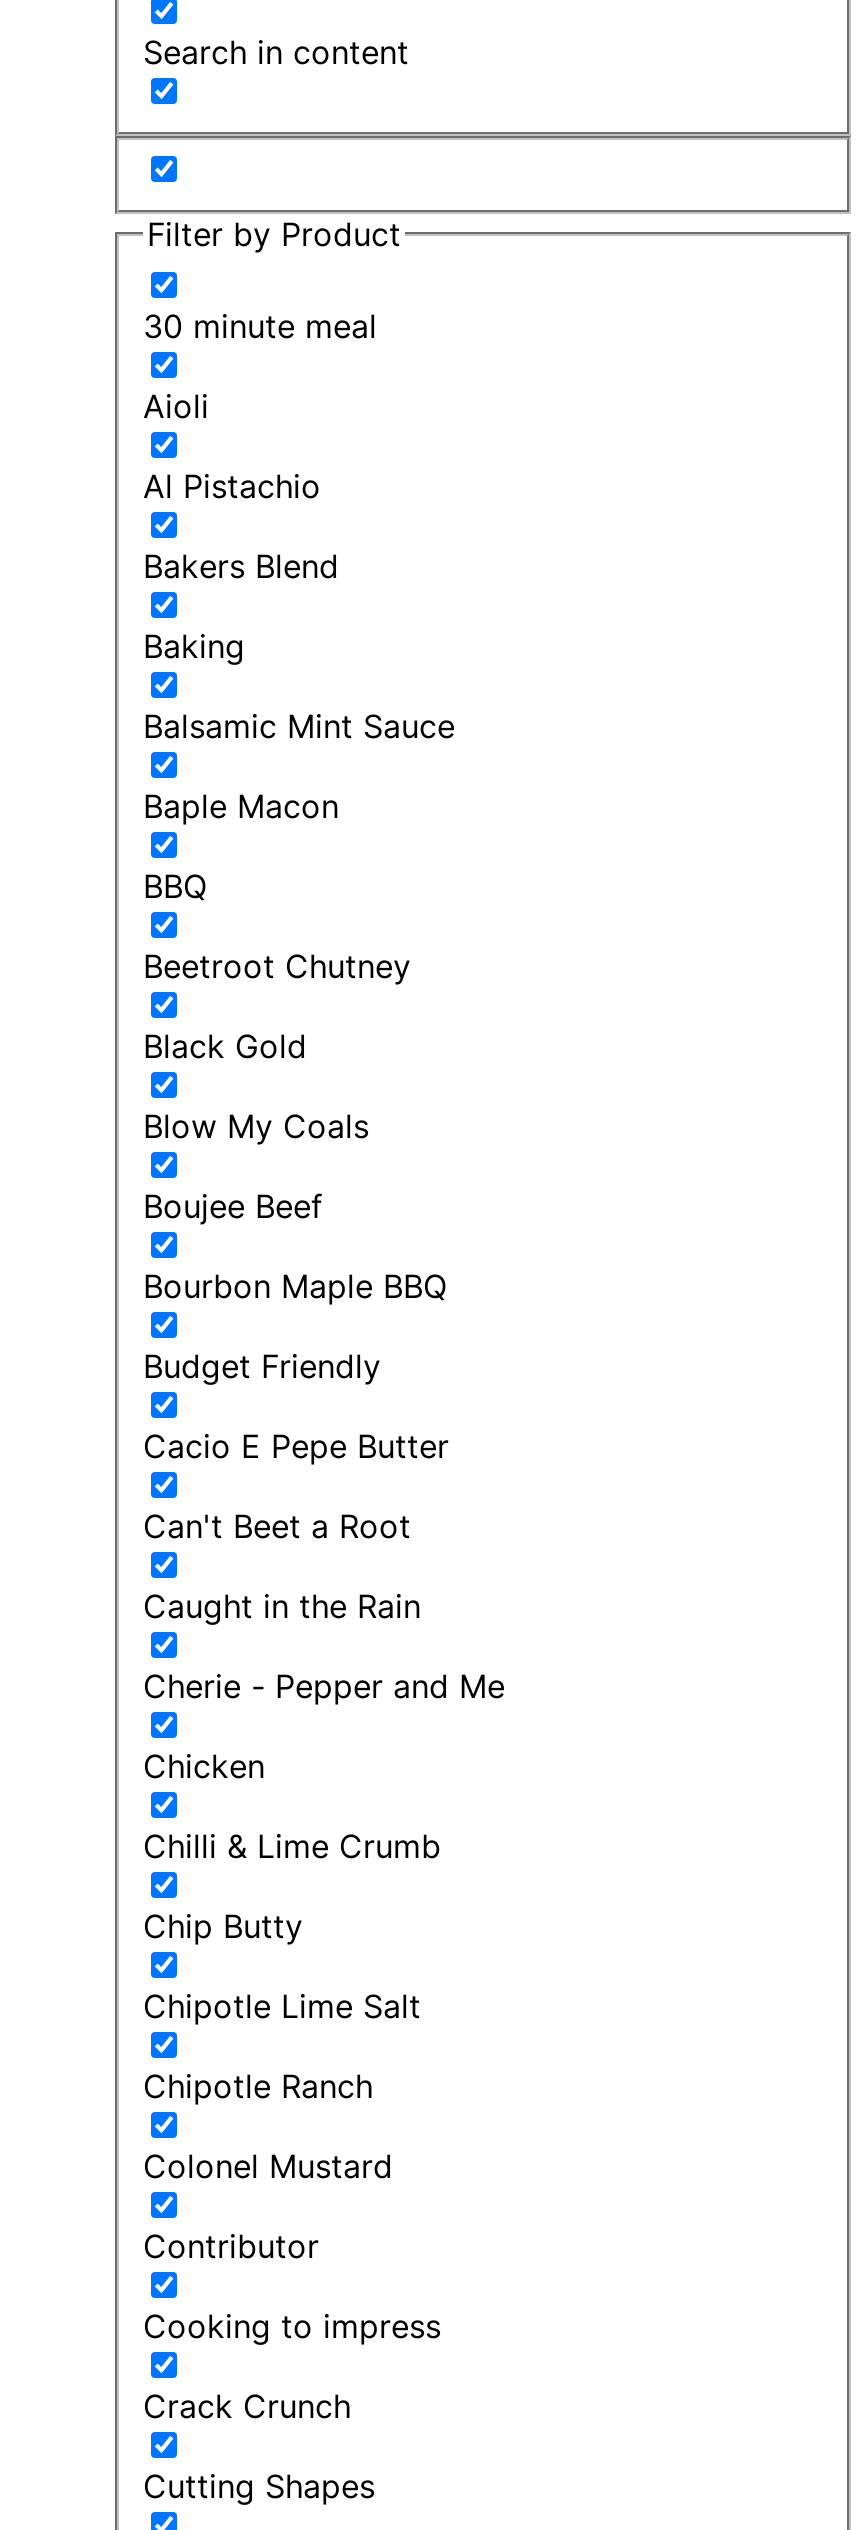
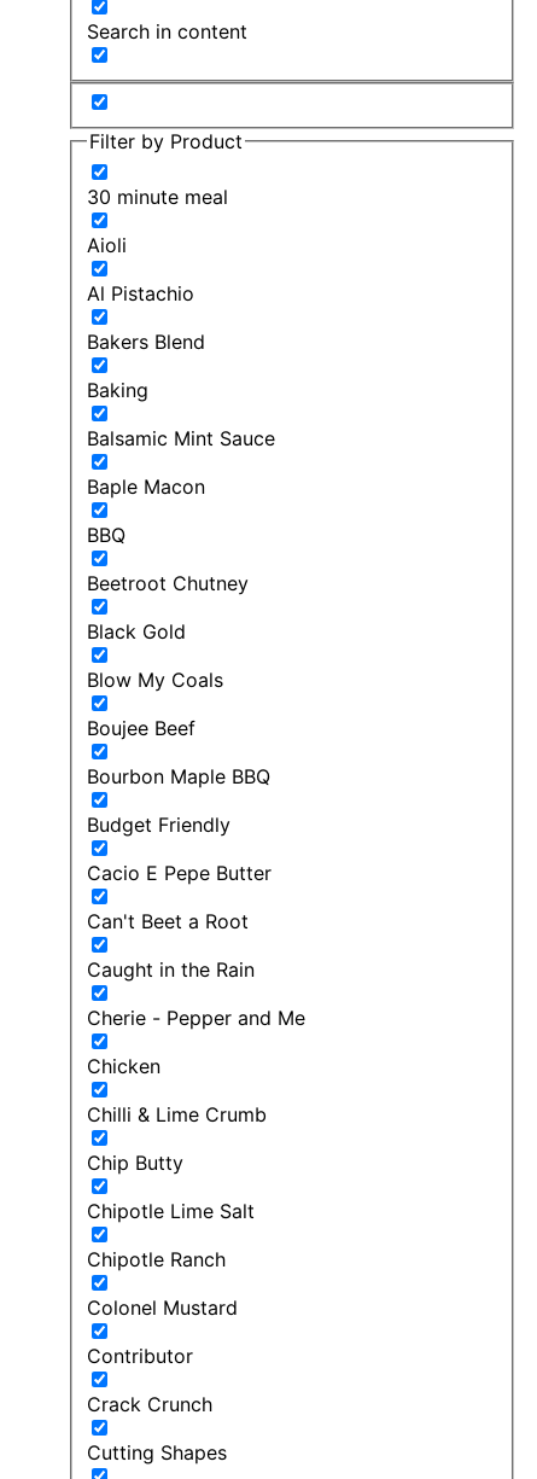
[143,2306,441,2346] Cooking to impress -> none

